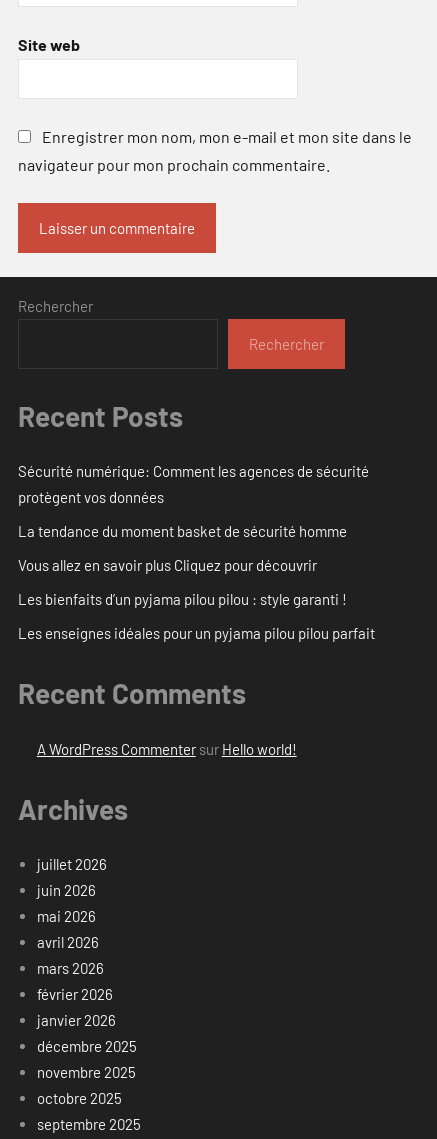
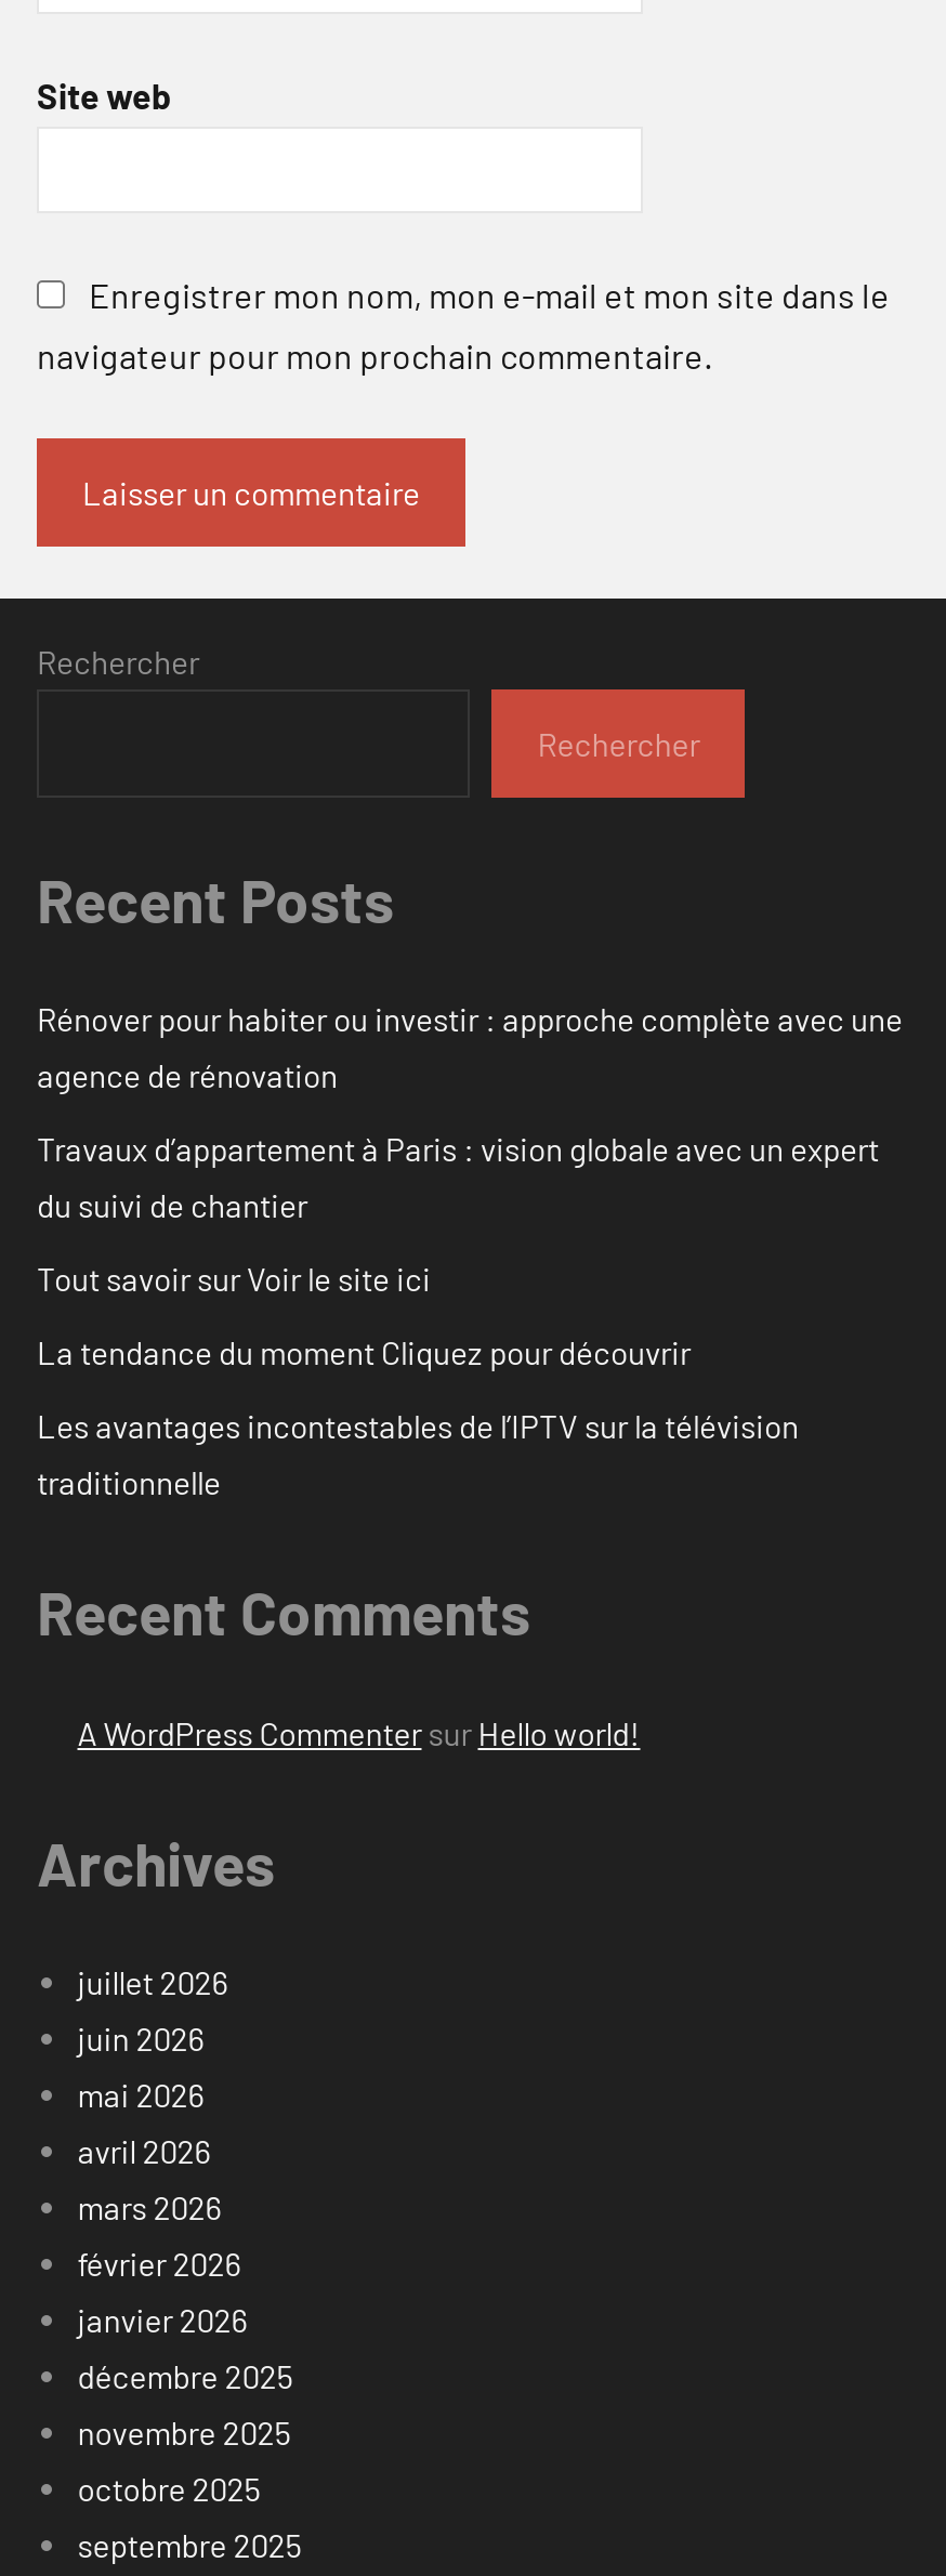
[18,462,369,506] Sécurité numérique: Comment les agences de sécurité | protègent vos données -> [37,1000,903,1095] Rénover pour habiter ou investir : approche complète avec une | agence de rénovation
[18,522,347,540] La tendance du moment basket de sécurité homme -> [37,1130,879,1225] Travaux d’appartement à Paris : vision globale avec un expert | du suivi de chantier
[18,556,317,574] Vous allez en savoir plus Cliquez pour découvrir -> [37,1259,431,1298] Tout savoir sur Voir le site ici
[18,590,347,608] Les bienfaits d’un pyjama pilou pilou : style garanti ! -> [37,1333,691,1372] La tendance du moment Cliquez pour découvrir
[18,624,375,642] Les enseignes idéales pour un pyjama pilou pilou parfait -> [37,1407,799,1502] Les avantages incontestables de l’IPTV sur la télévision | traditionnelle

